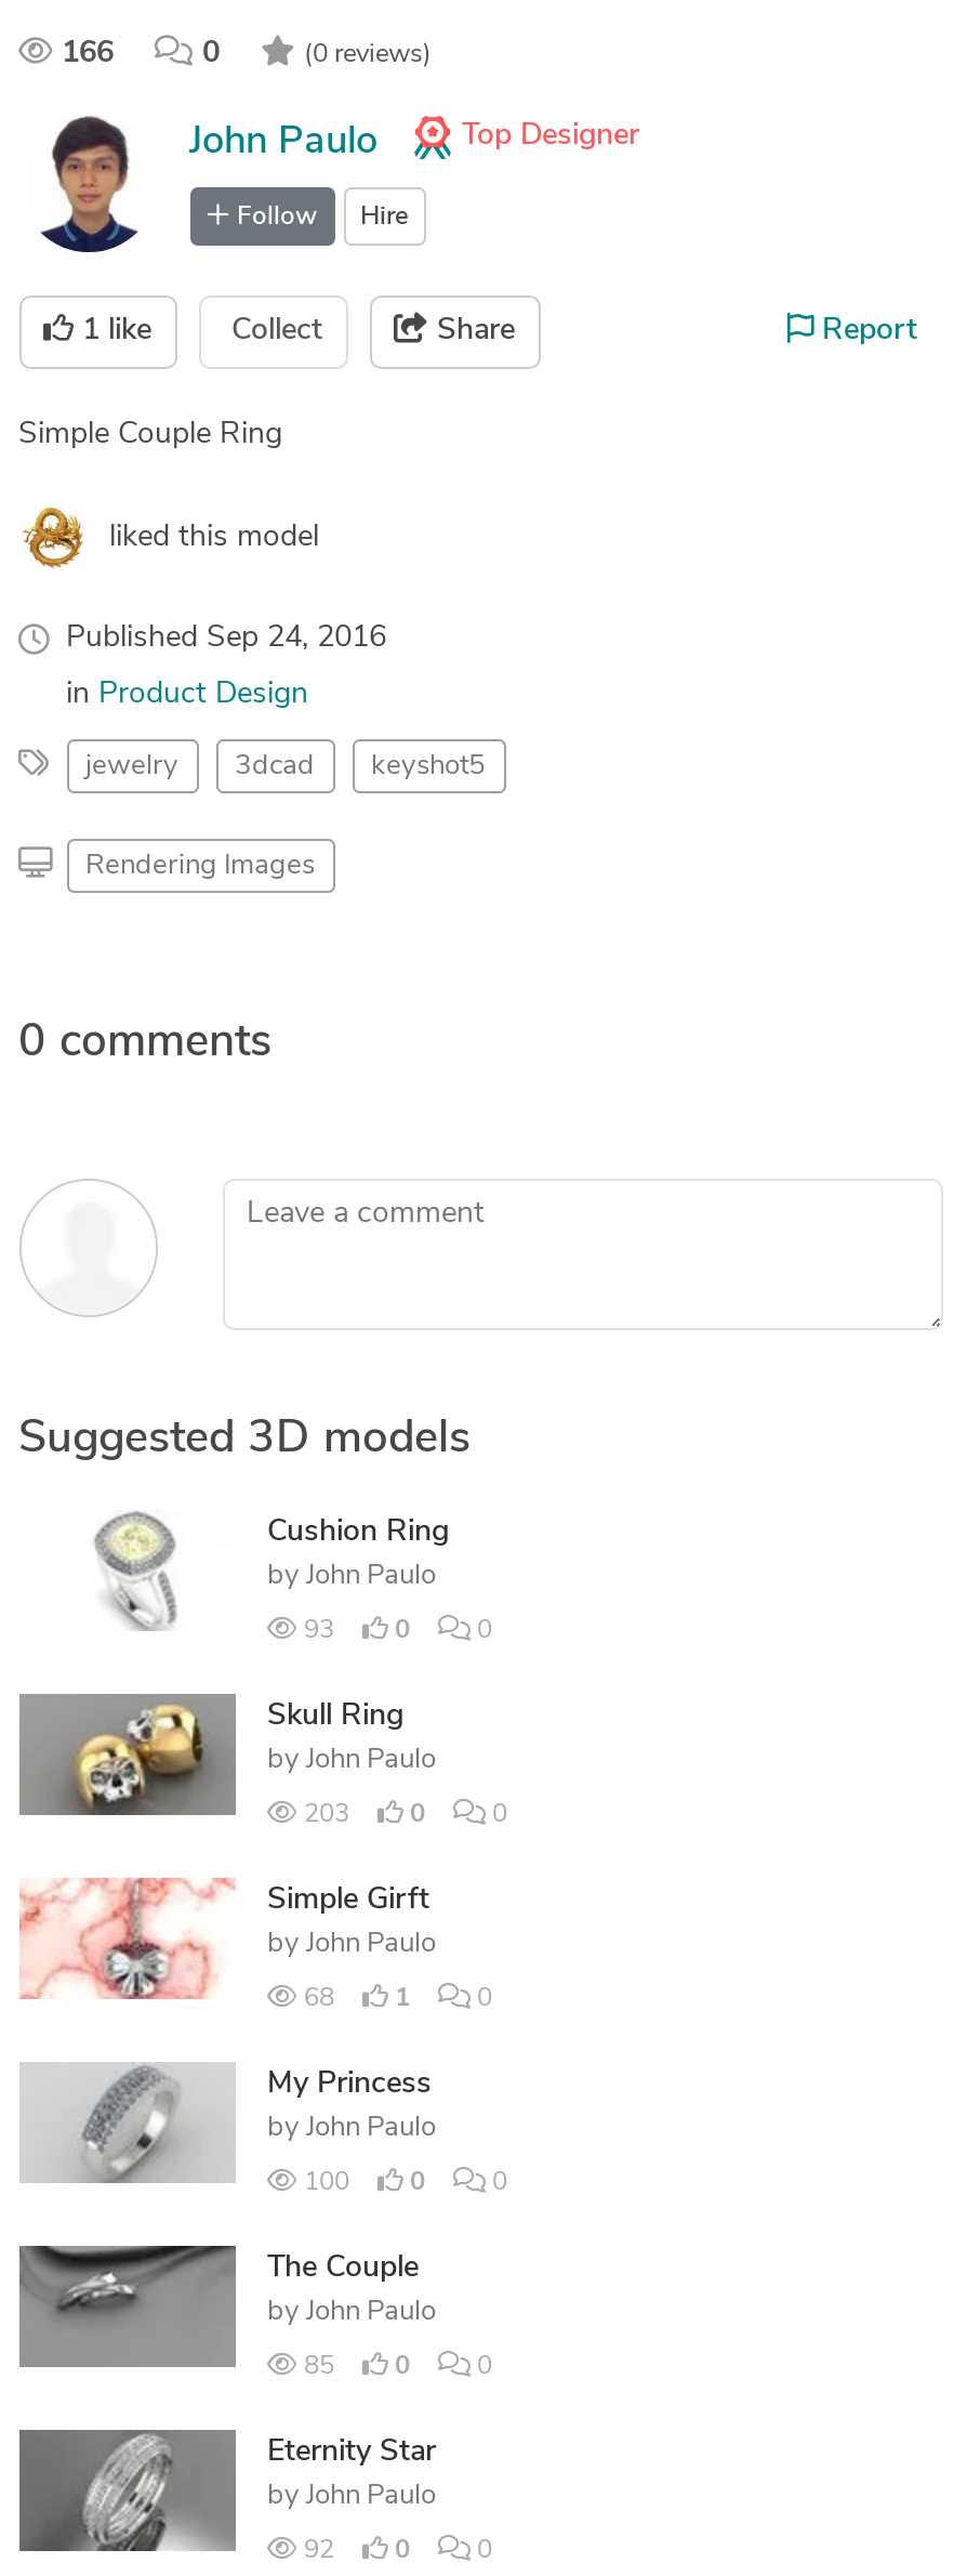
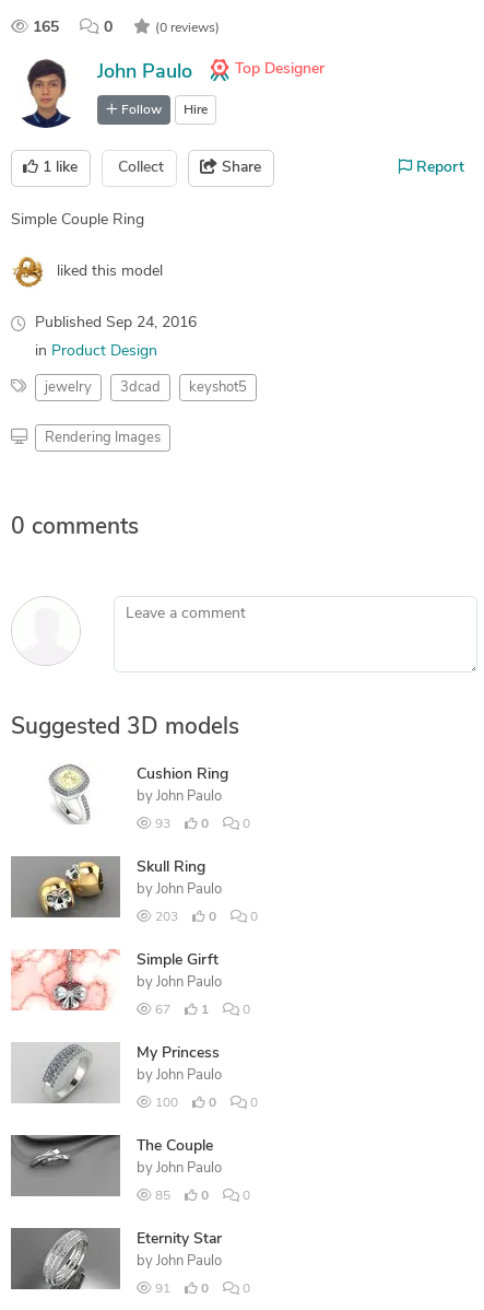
[62,38,114,70] 166 -> [32,20,58,36] 165
[297,1985,341,2011] 68 -> [151,1003,173,1016] 67
[297,2537,341,2563] 92 -> [151,1282,173,1295] 91

